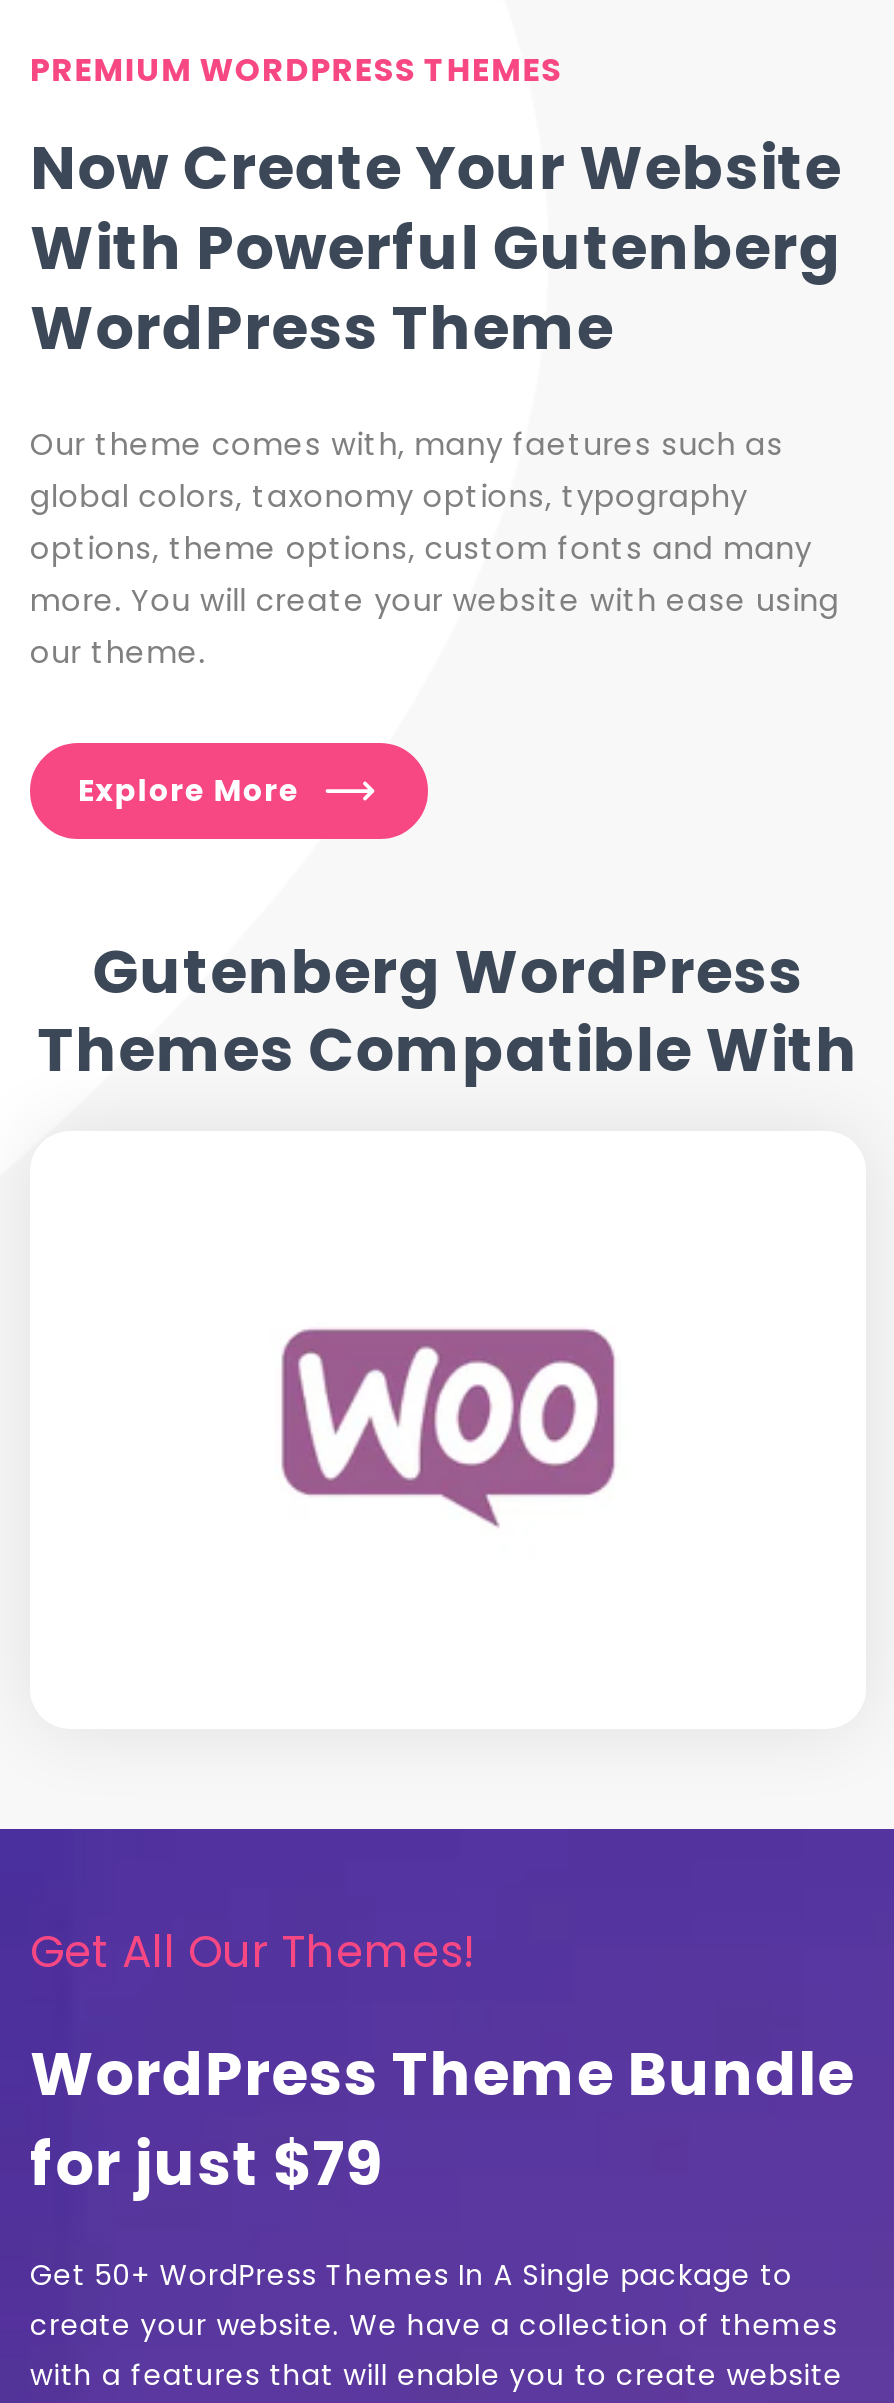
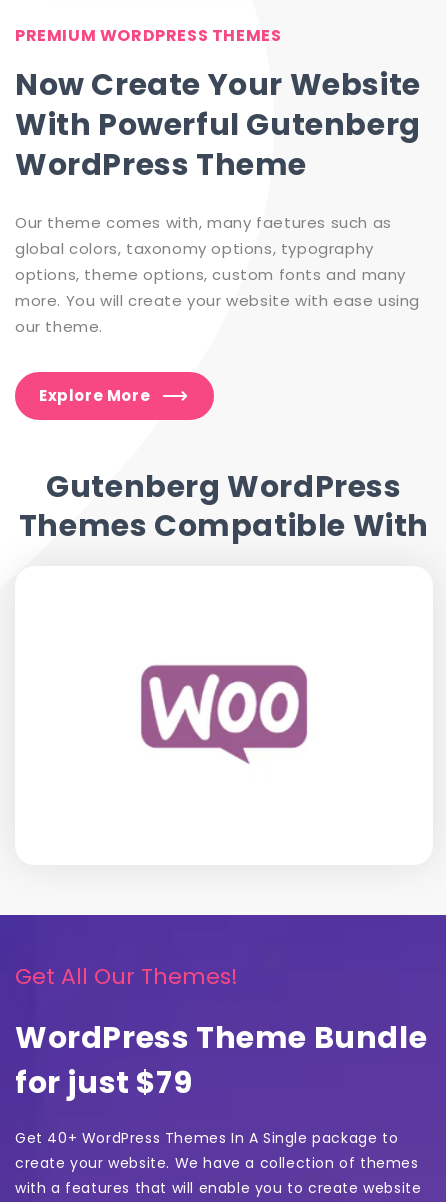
[30,2255,792,2295] Get 50+ WordPress Themes In A Single package to -> [15,1128,398,1148] Get 40+ WordPress Themes In A Single package to

